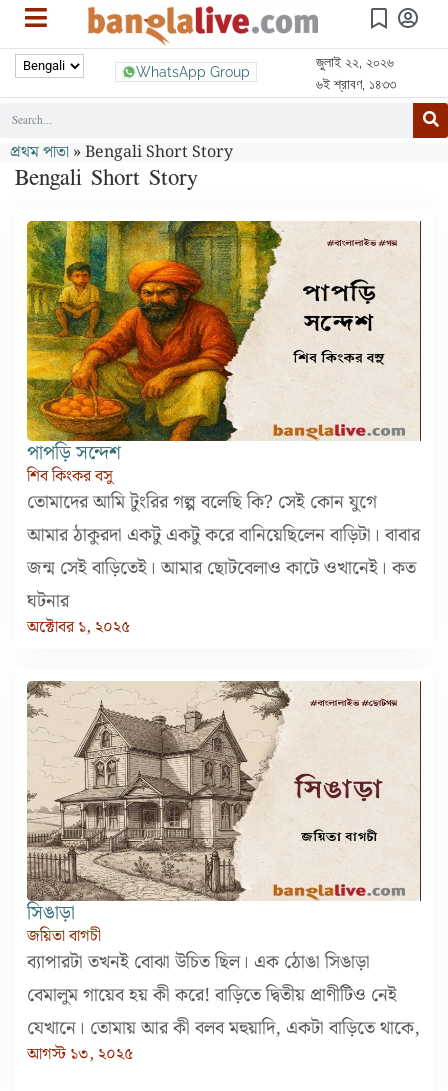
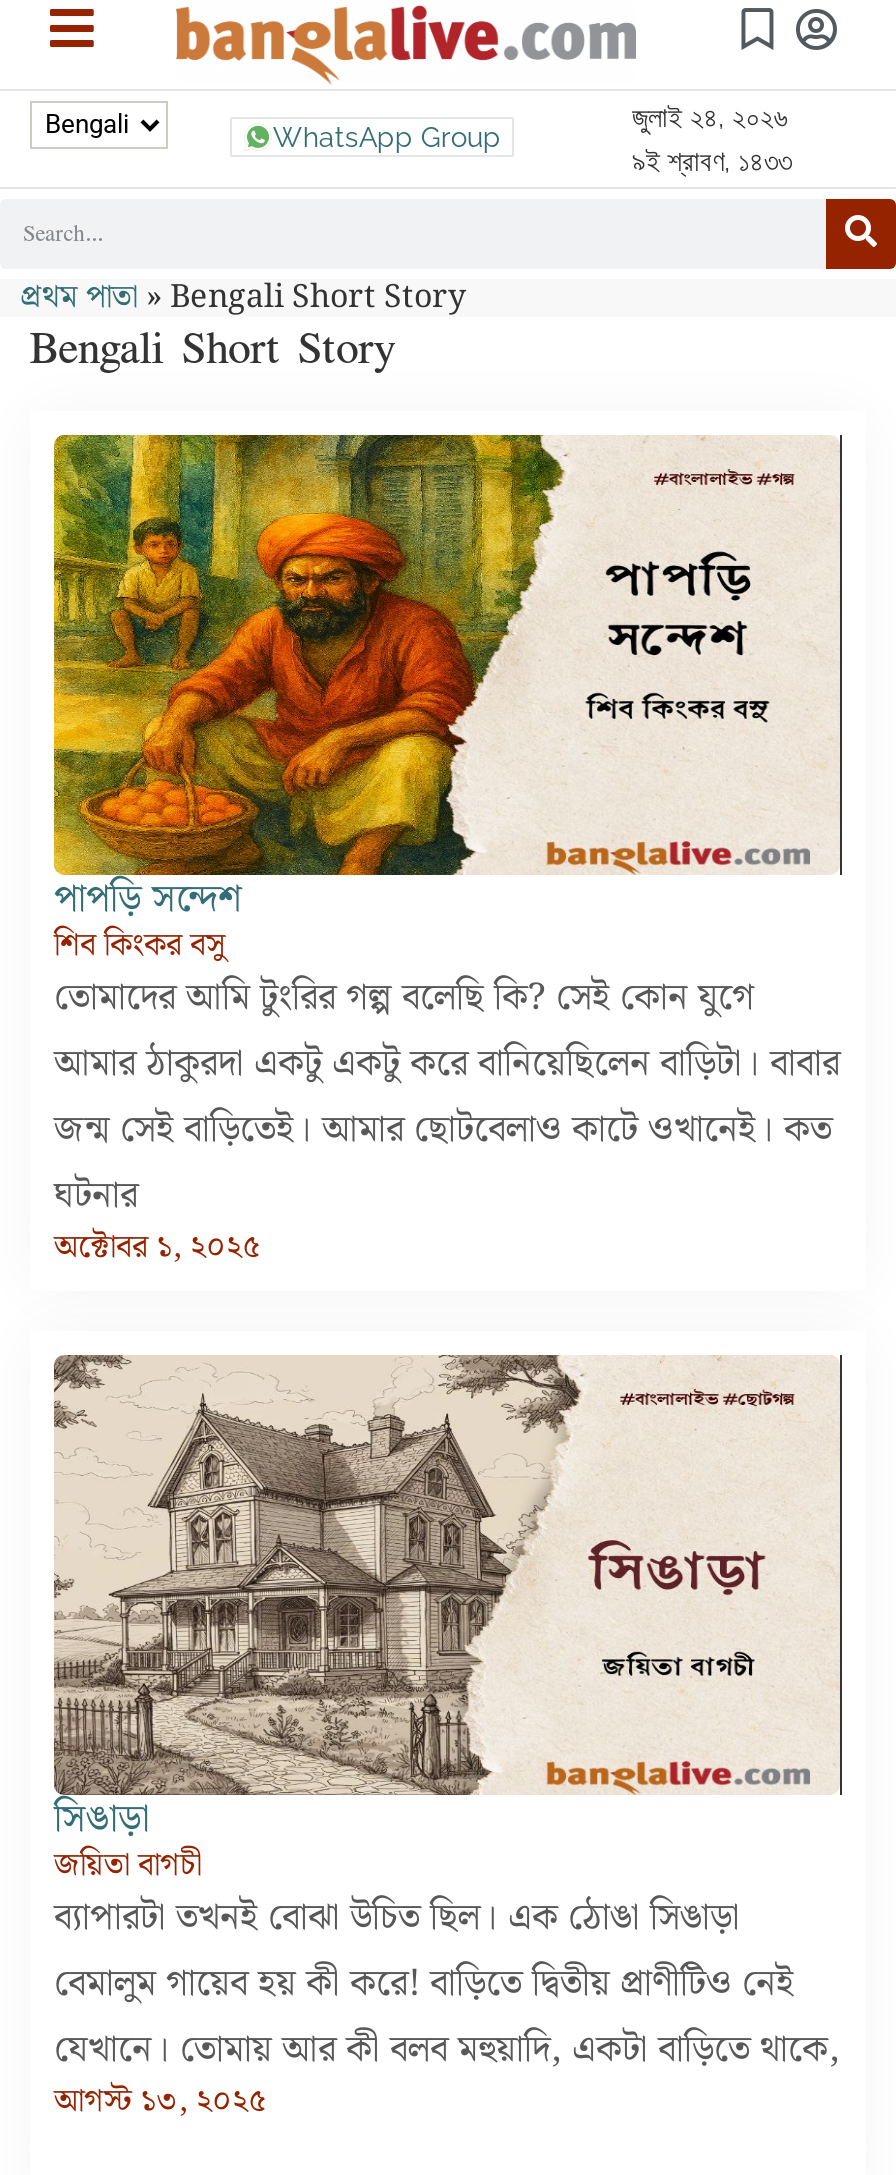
[316,54,394,70] জুলাই ২২, ২০২৬ -> [632,101,788,133] জুলাই ২৪, ২০২৬
[316,76,396,92] ৬ই শ্রাবণ, ১৪৩৩ -> [632,145,792,177] ৯ই শ্রাবণ, ১৪৩৩

